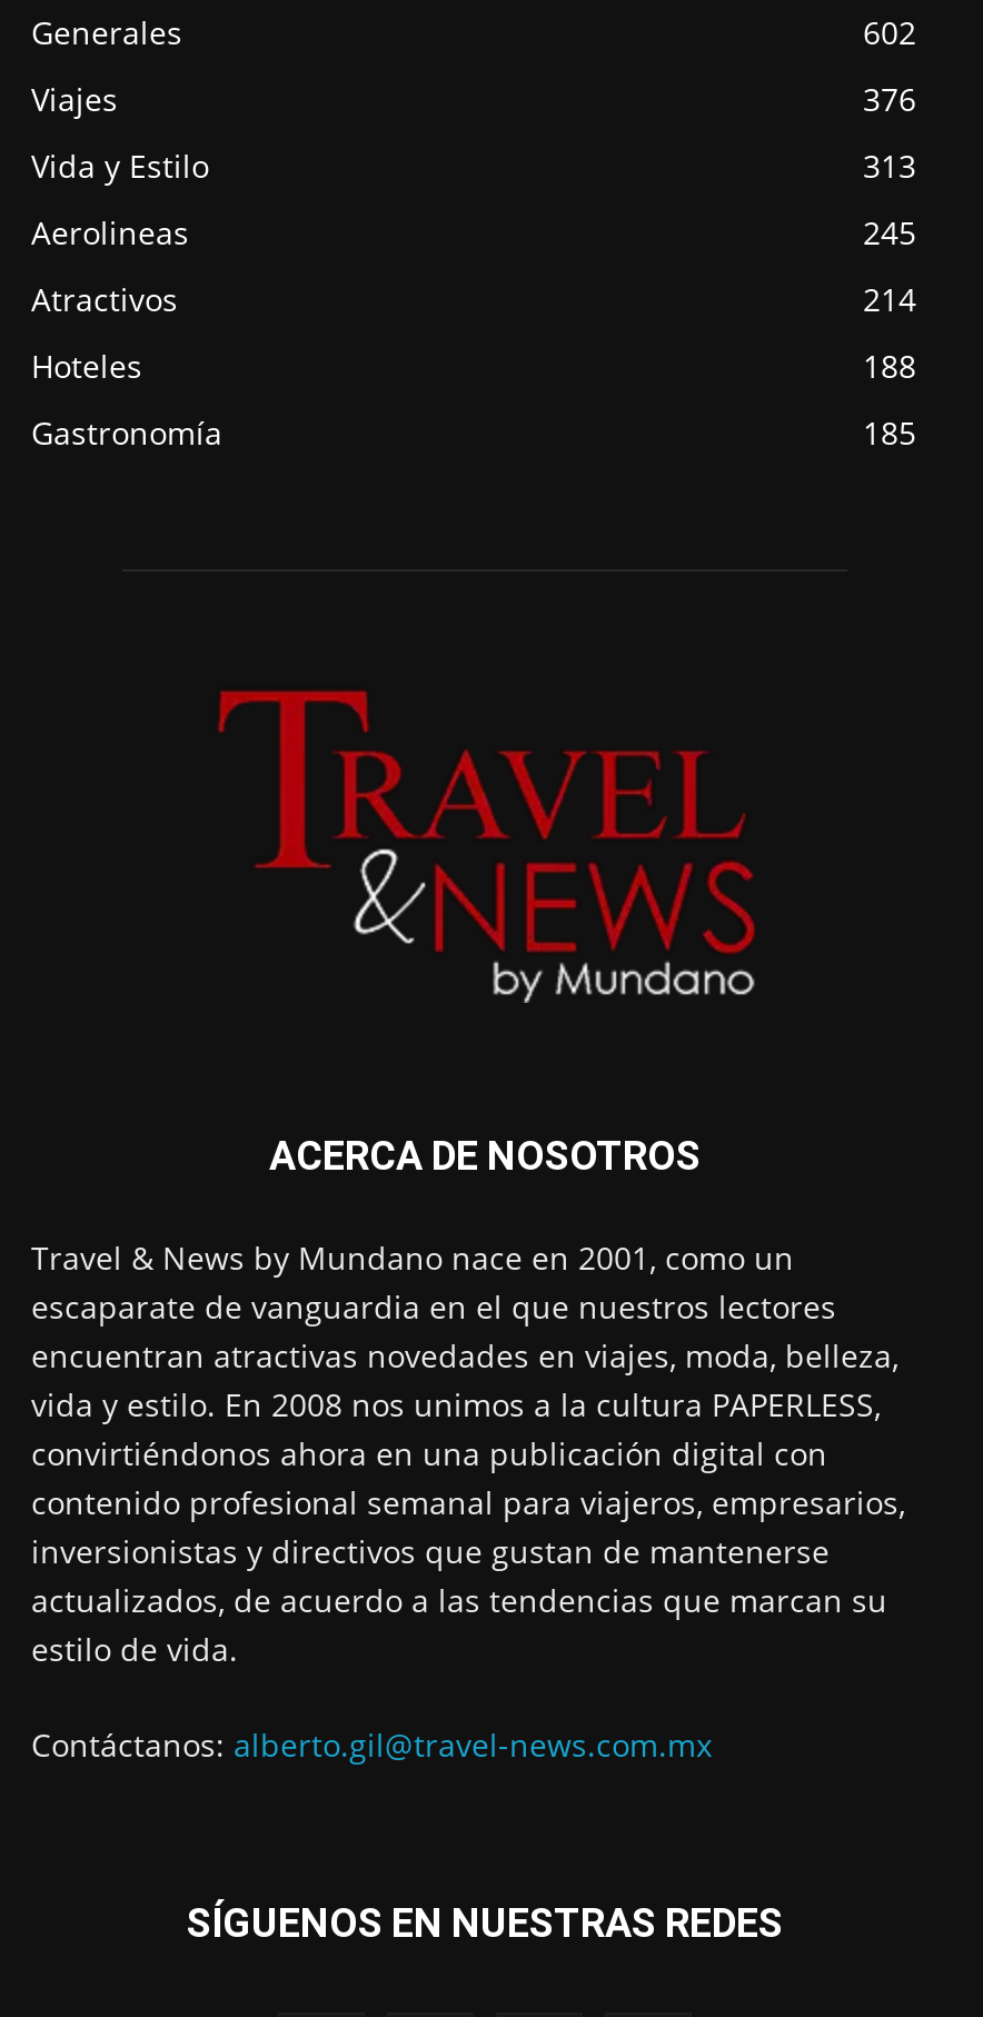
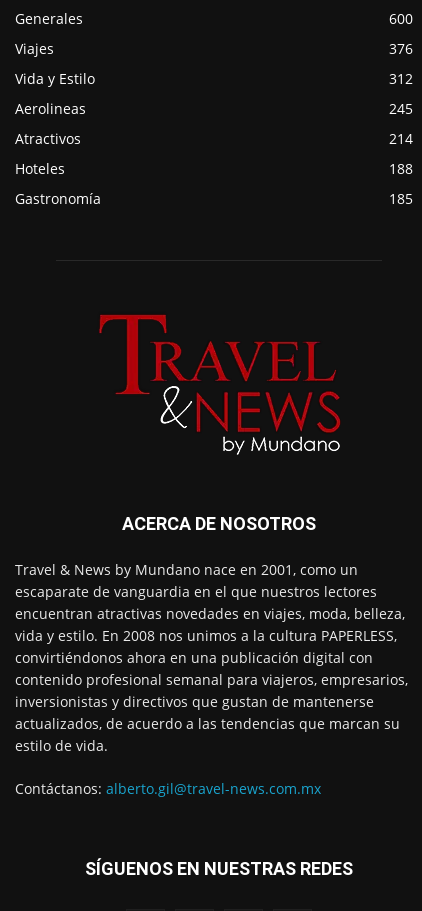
[863,10,916,52] 602 -> [389,8,413,27] 600
[863,143,916,186] 313 -> [389,68,413,87] 312

